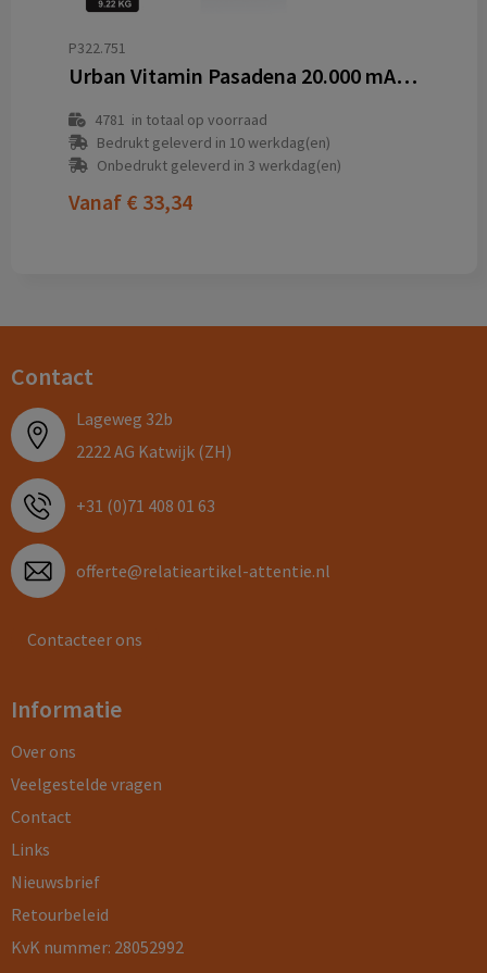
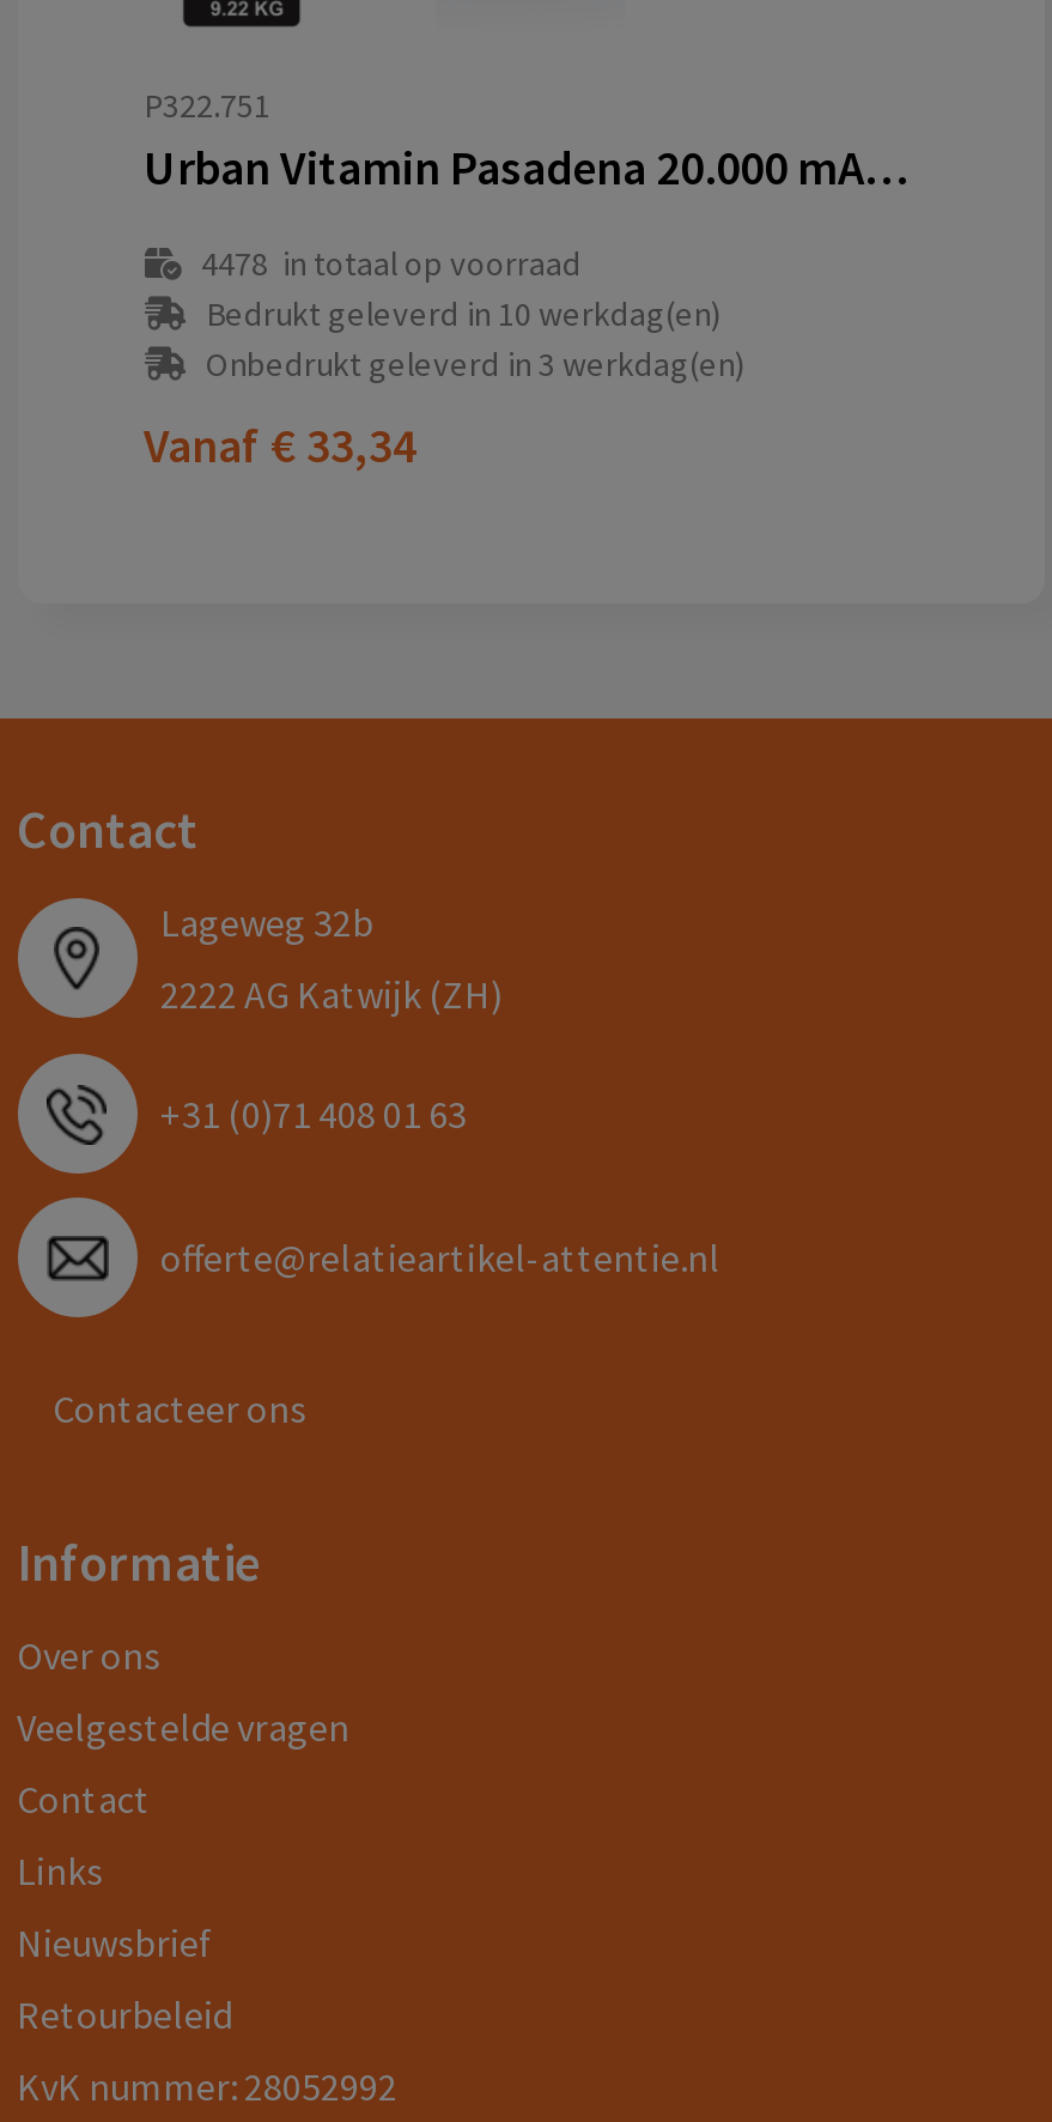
[94,110,267,129] 4781 in totaal op voorraad -> [201,242,582,285] 4478 in totaal op voorraad

